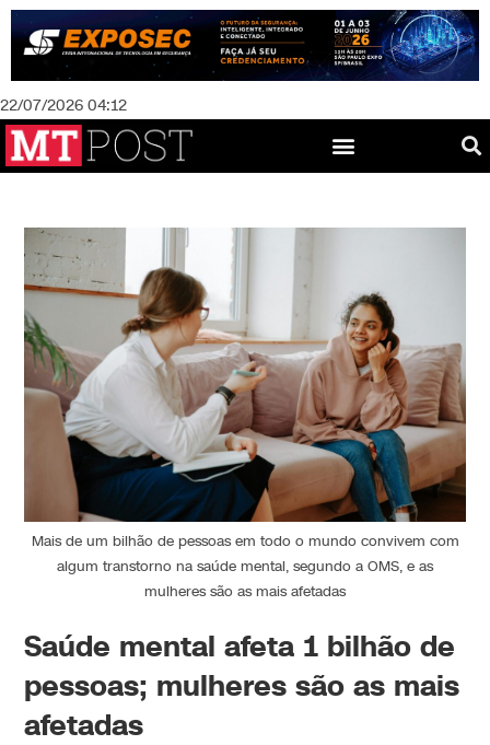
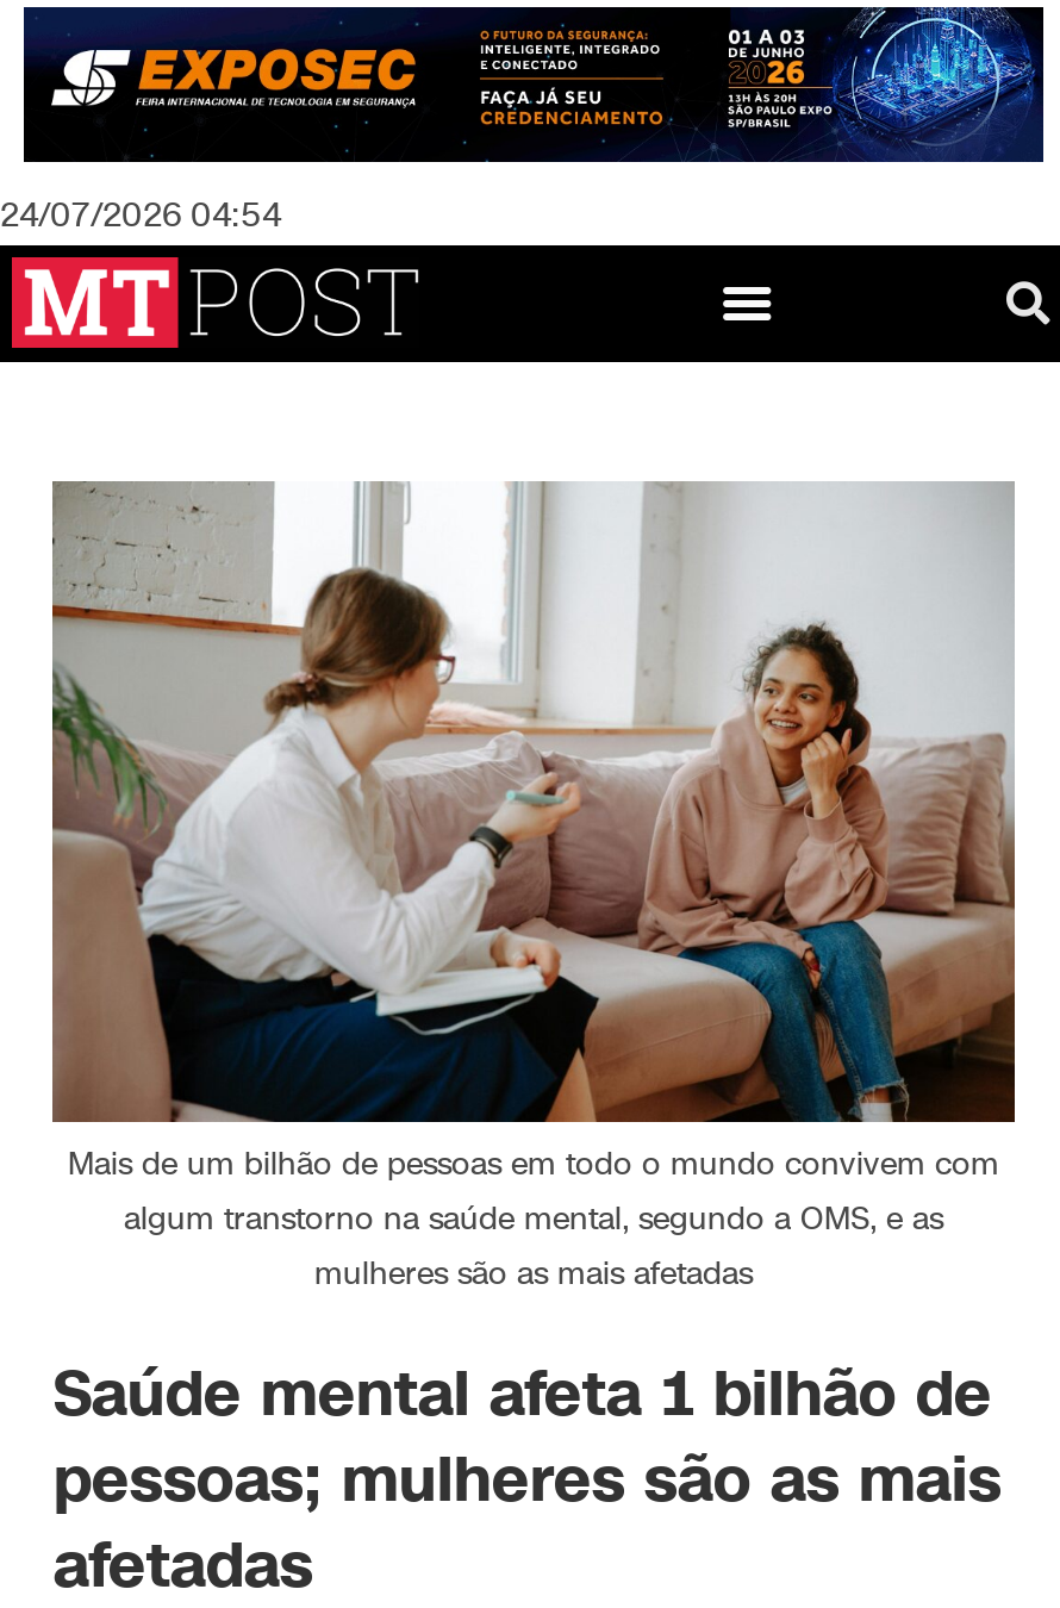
[0,96,127,116] 22/07/2026 04:12 -> [0,194,281,239] 24/07/2026 04:54

